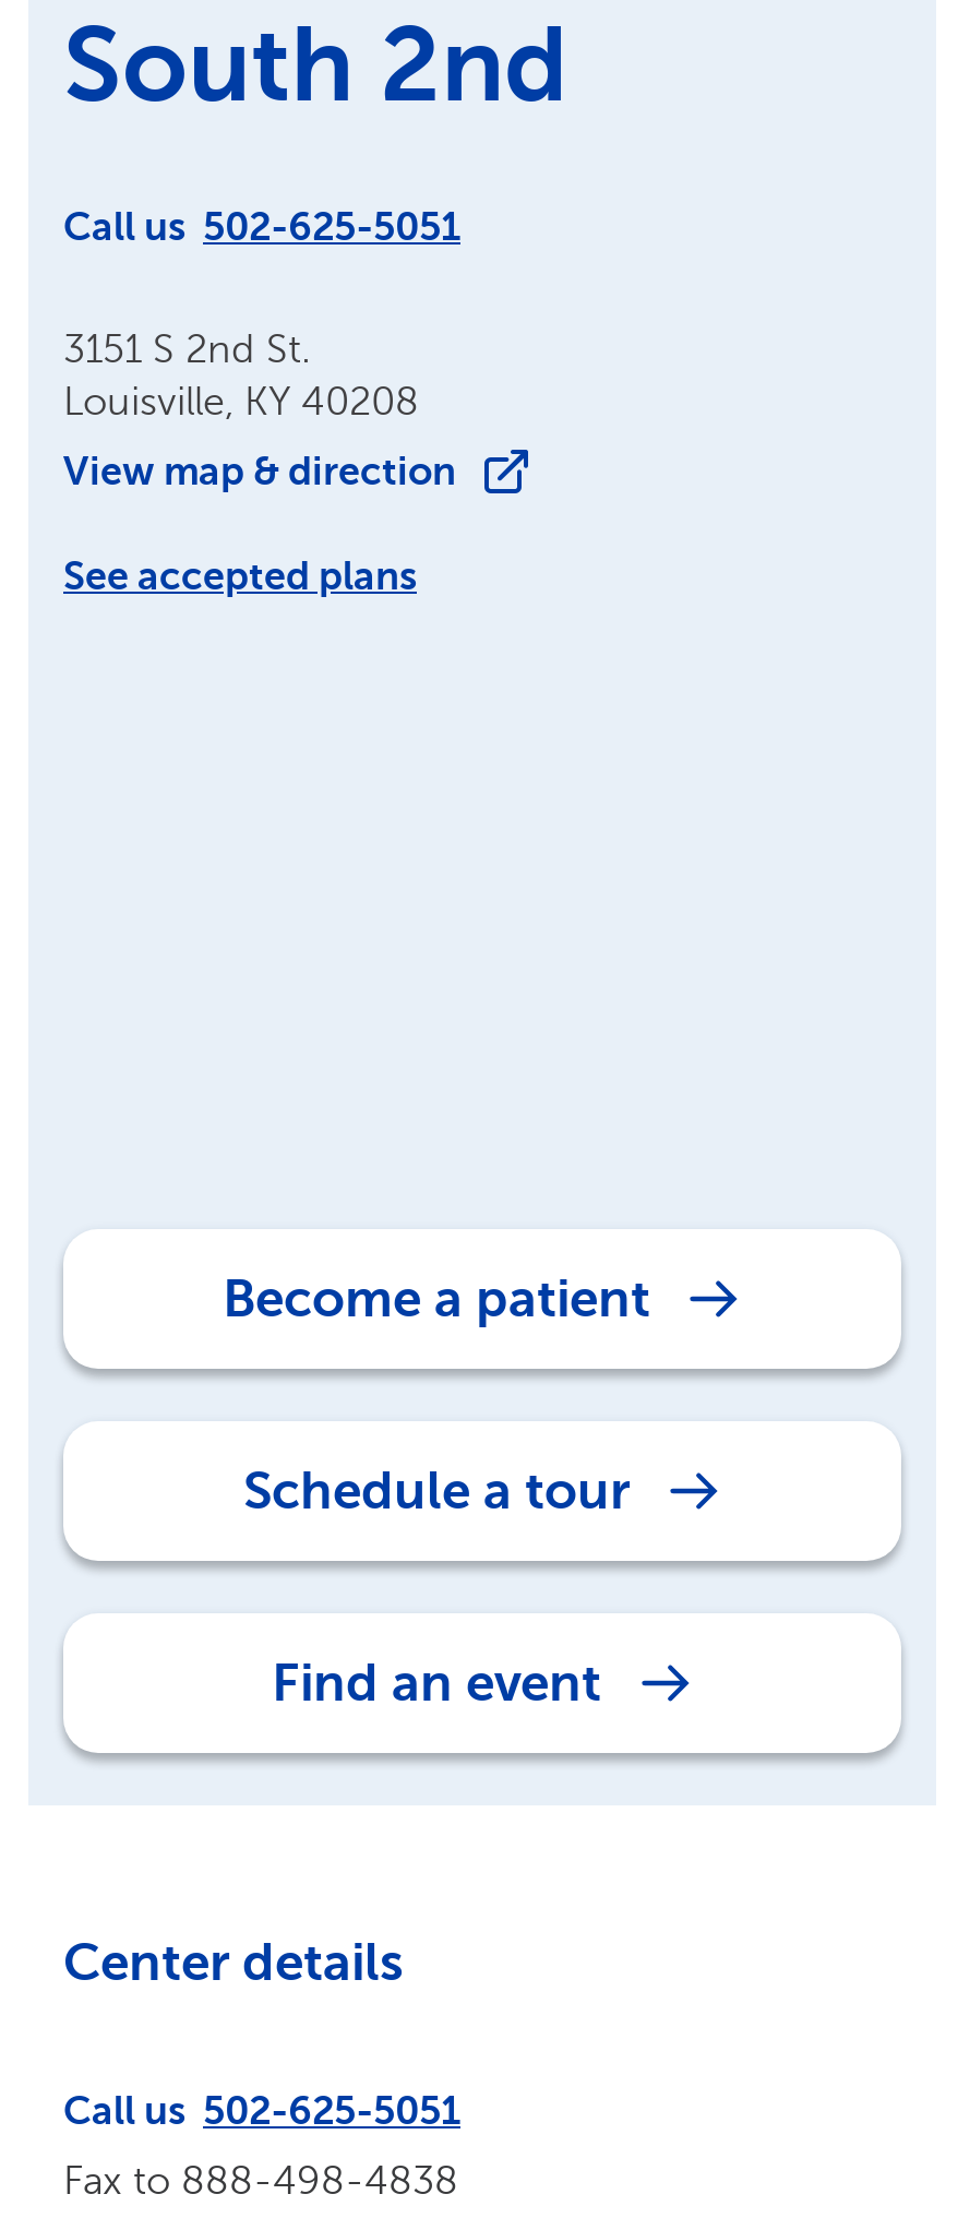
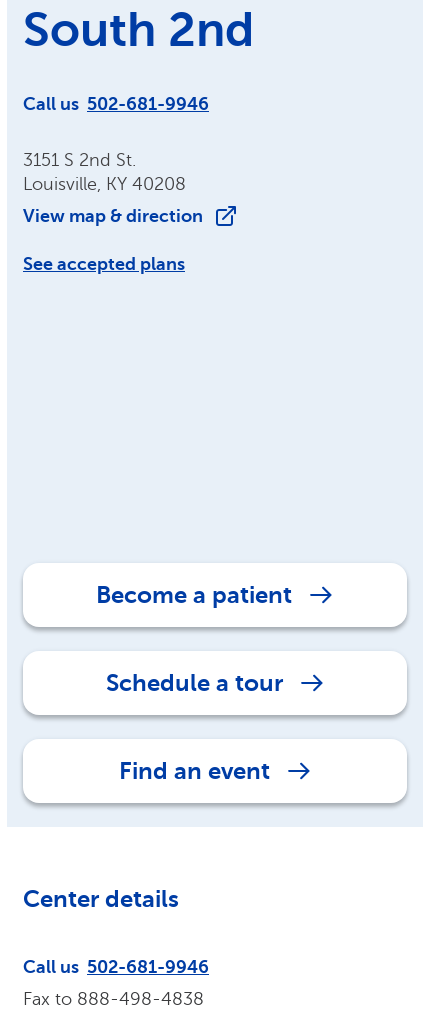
[63,205,460,249] Call us 502-625-5051 -> [23,94,209,114] Call us 502-681-9946
[63,2089,460,2133] Call us 502-625-5051 -> [23,957,209,977] Call us 502-681-9946

